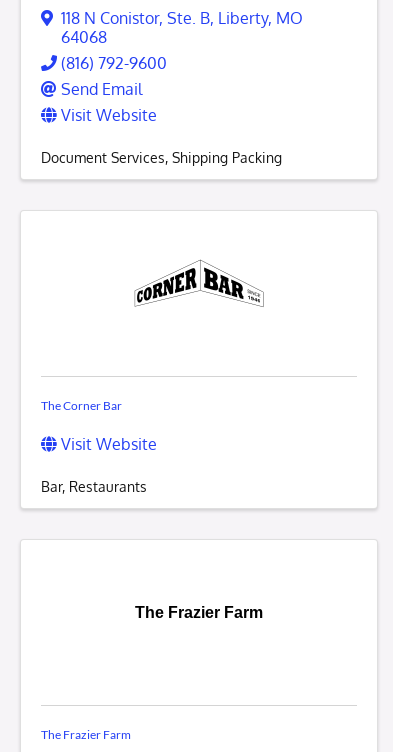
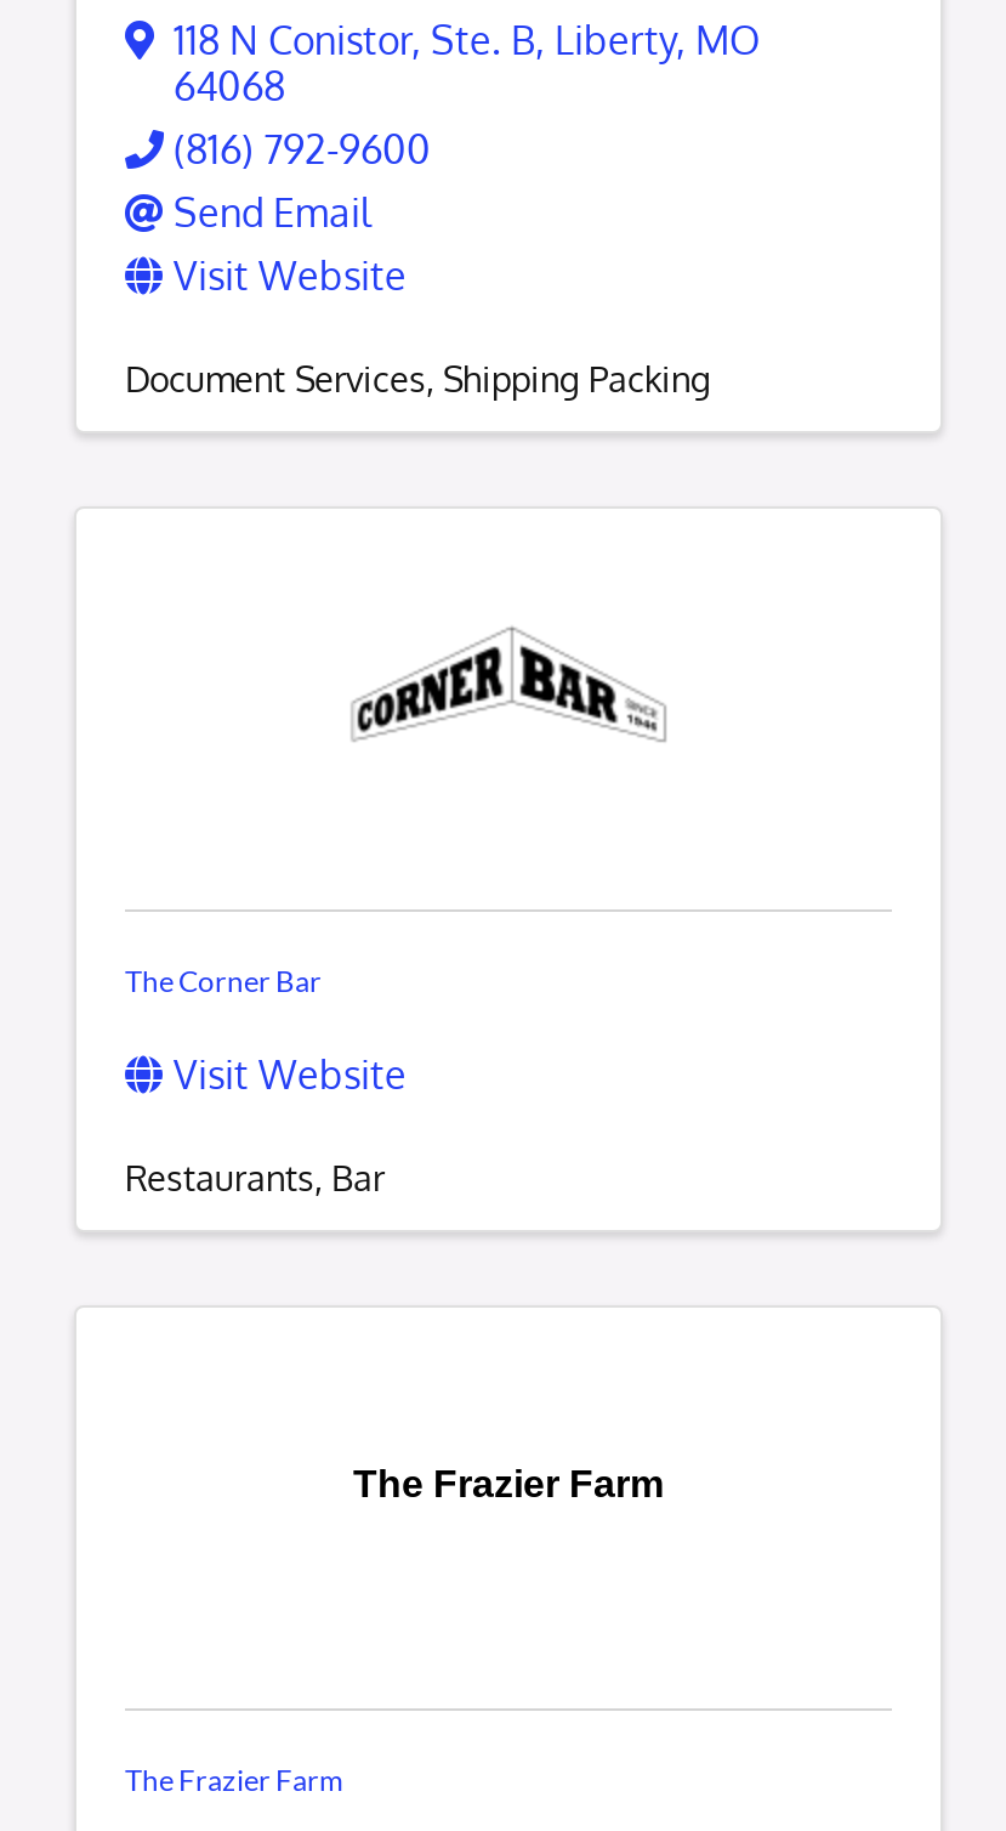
[41,477,147,495] Bar Restaurants -> [125,1154,385,1198] Restaurants Bar

